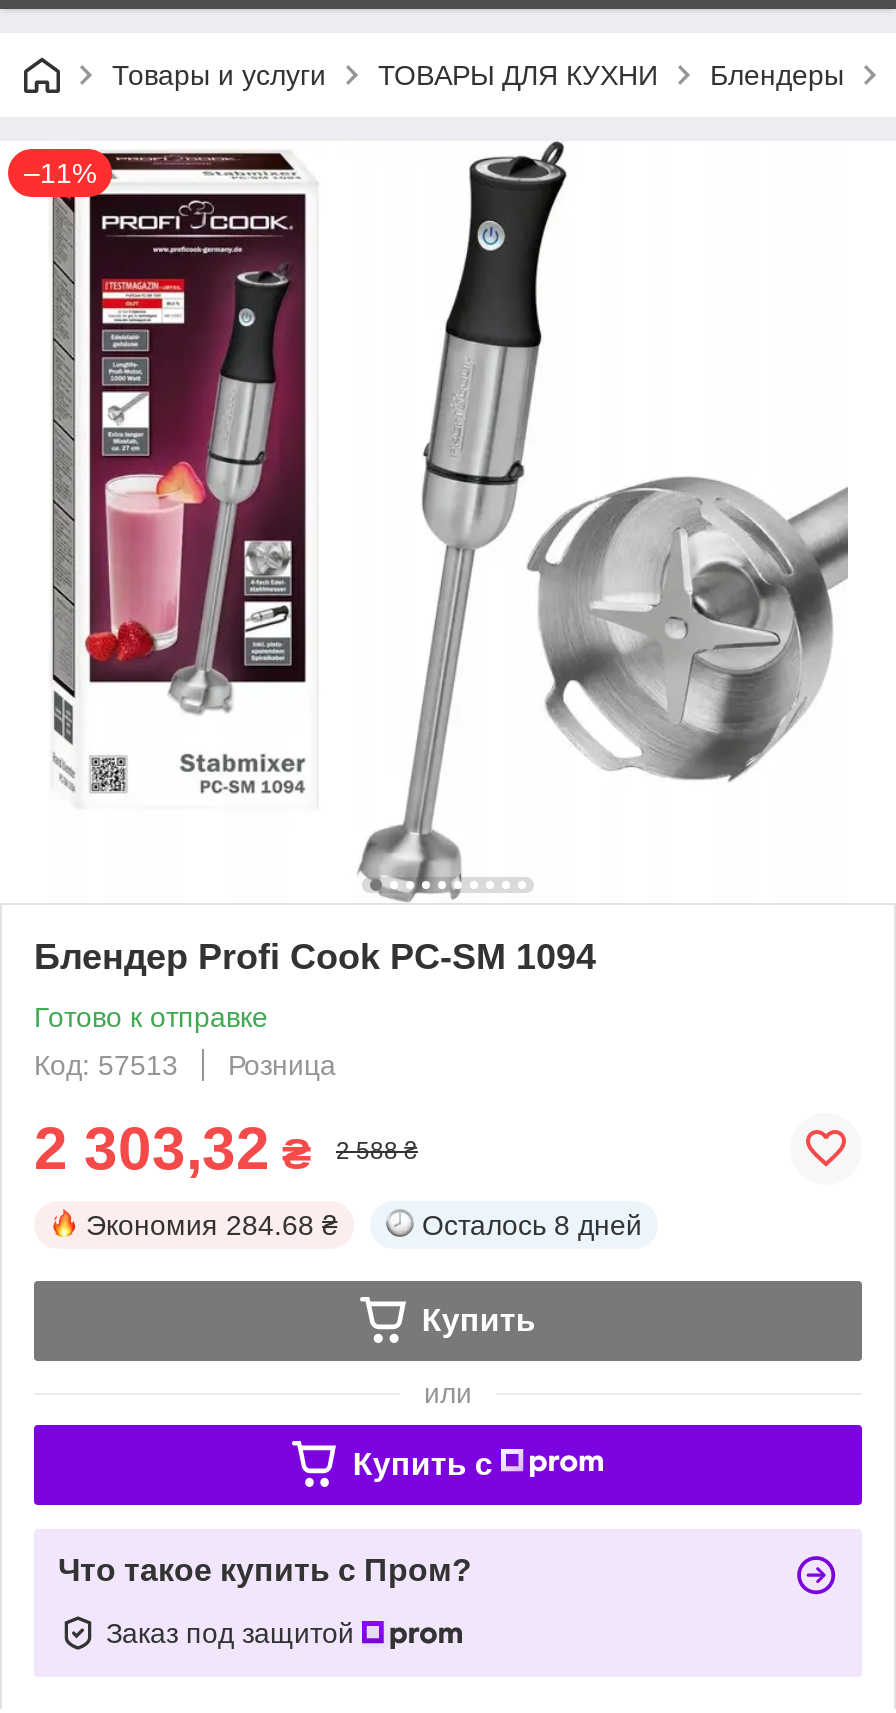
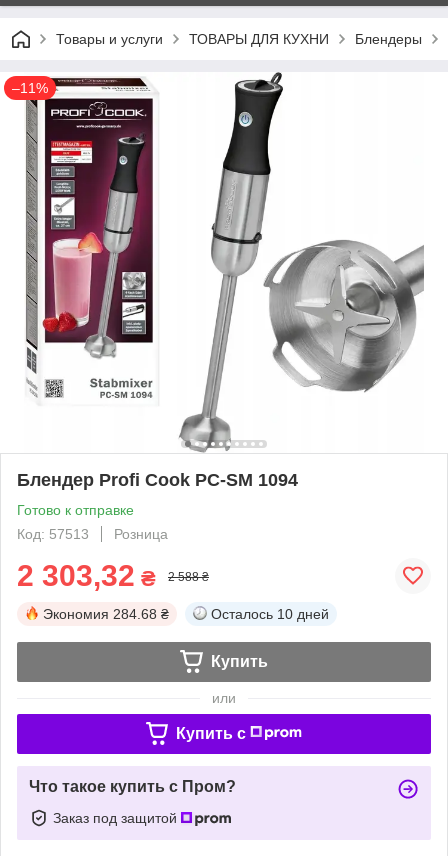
[422,1209,642,1241] Осталось 8 дней -> [211,606,329,622] Осталось 10 дней

